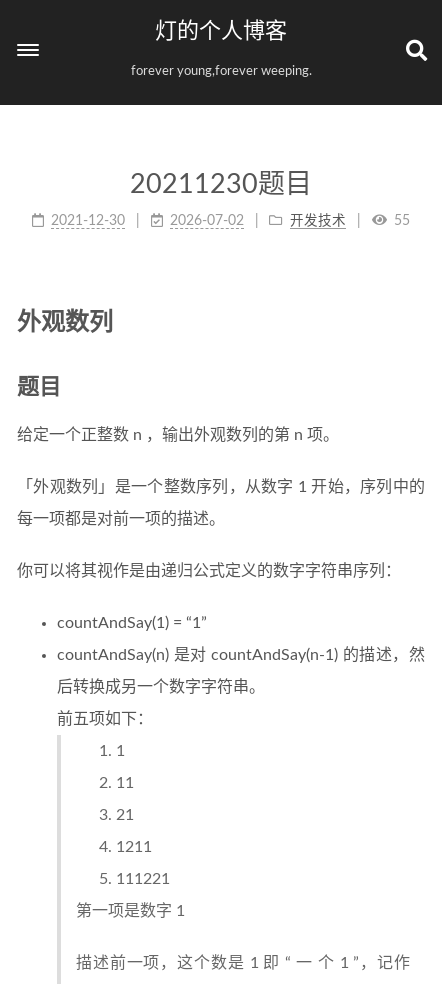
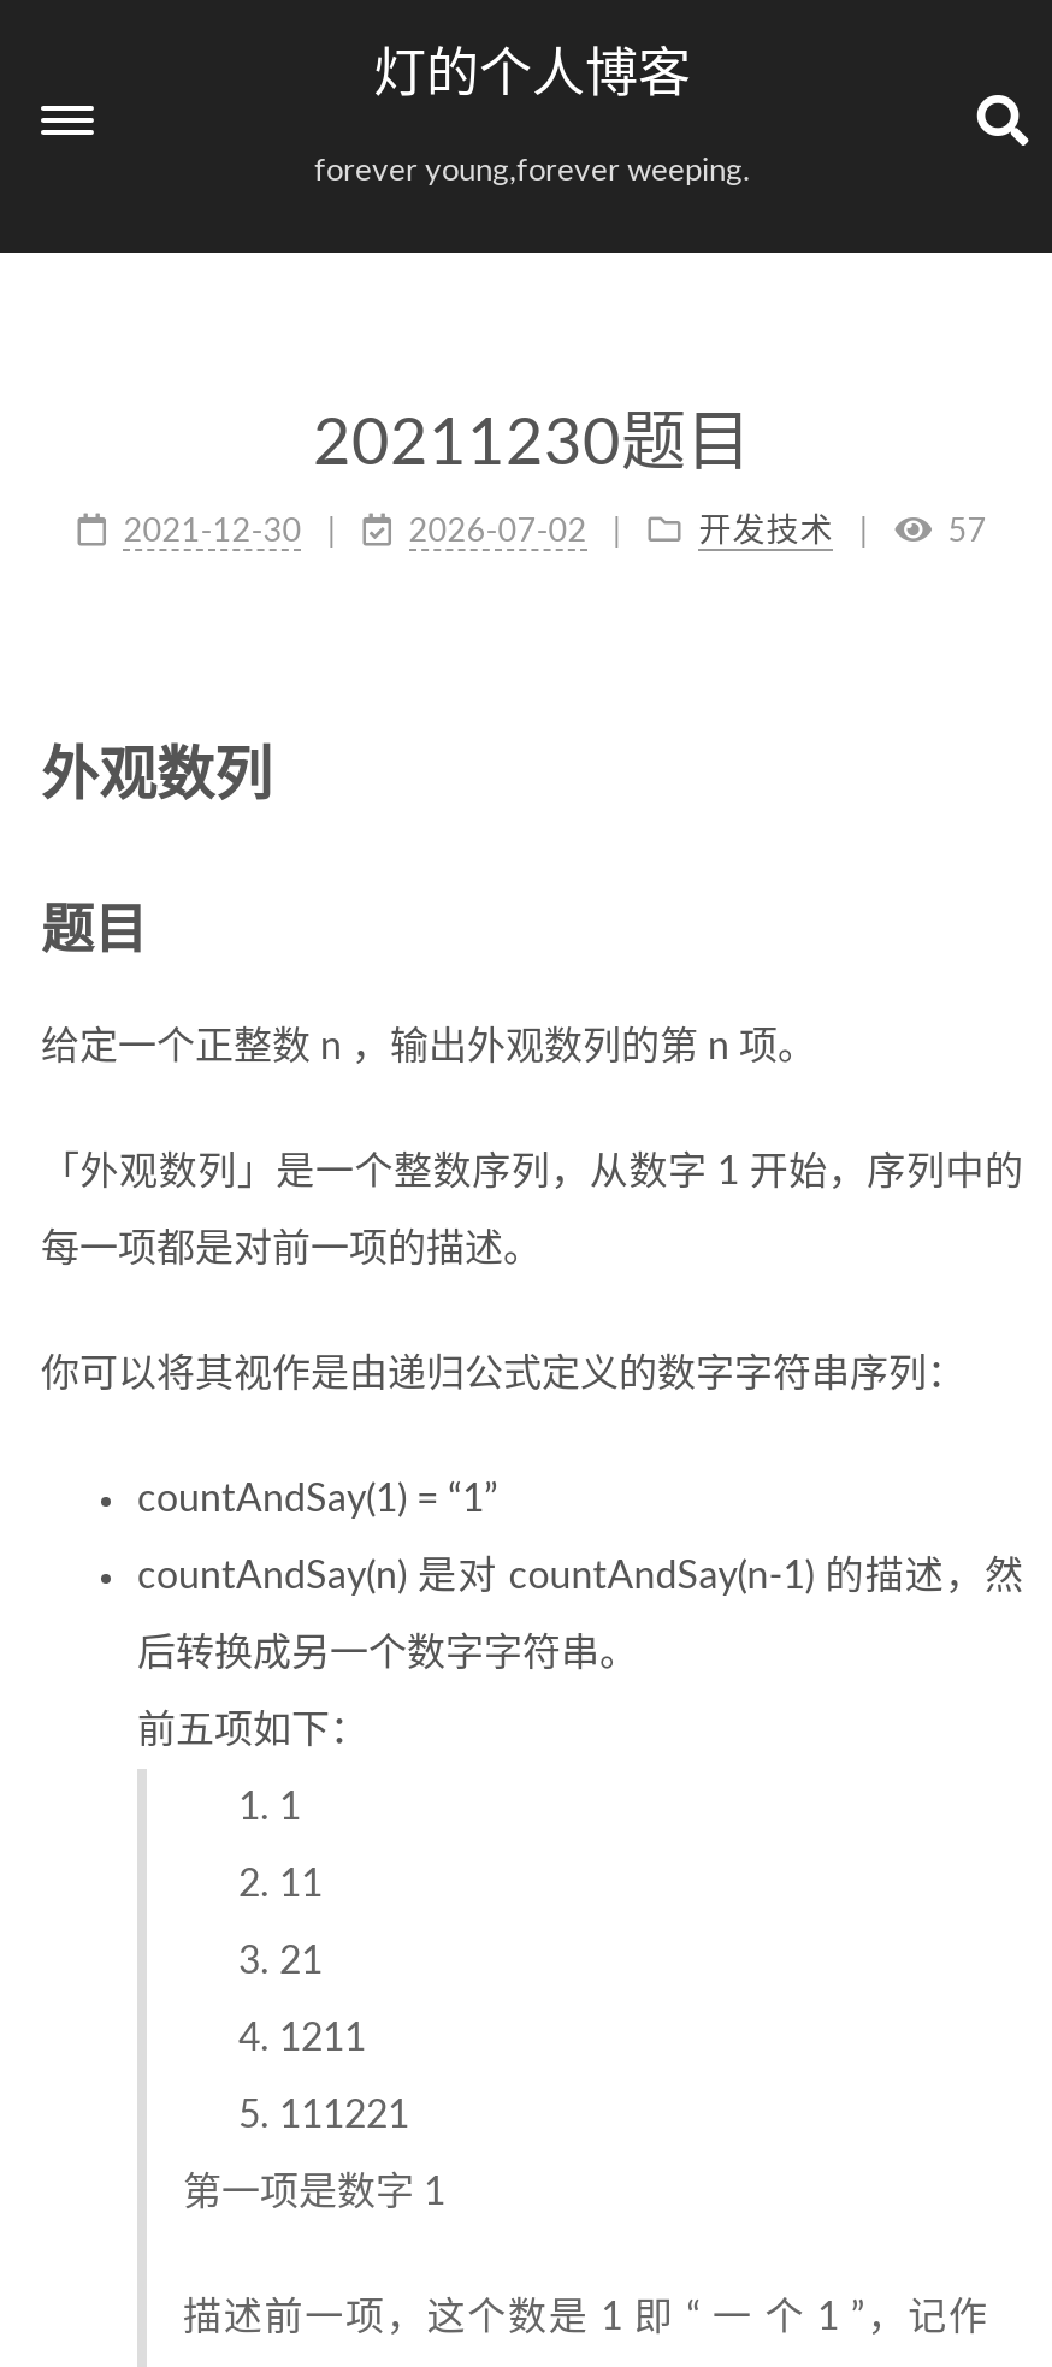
[394,214,410,228] 55 -> [948,515,987,549] 57

